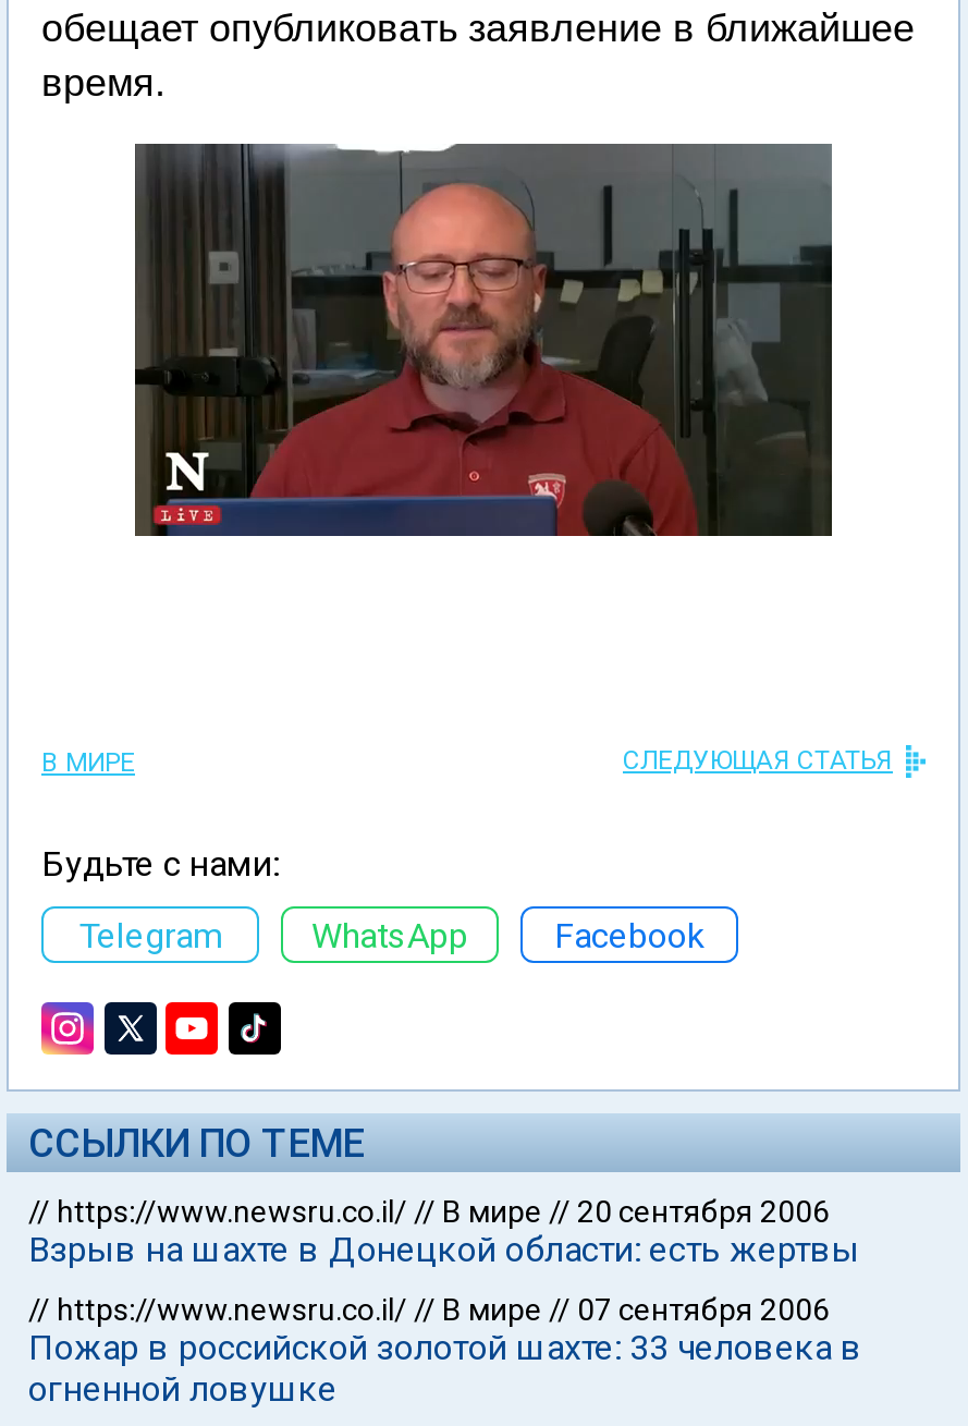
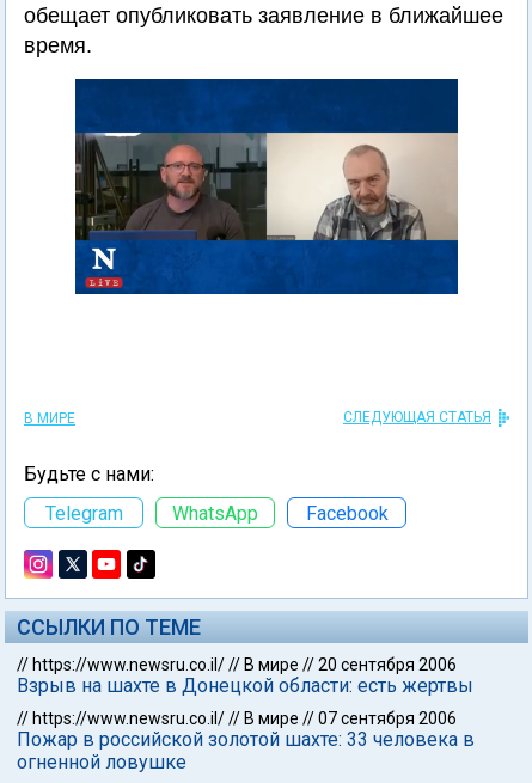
[135,142,834,538] [image] -> [75,78,459,295] [image]

